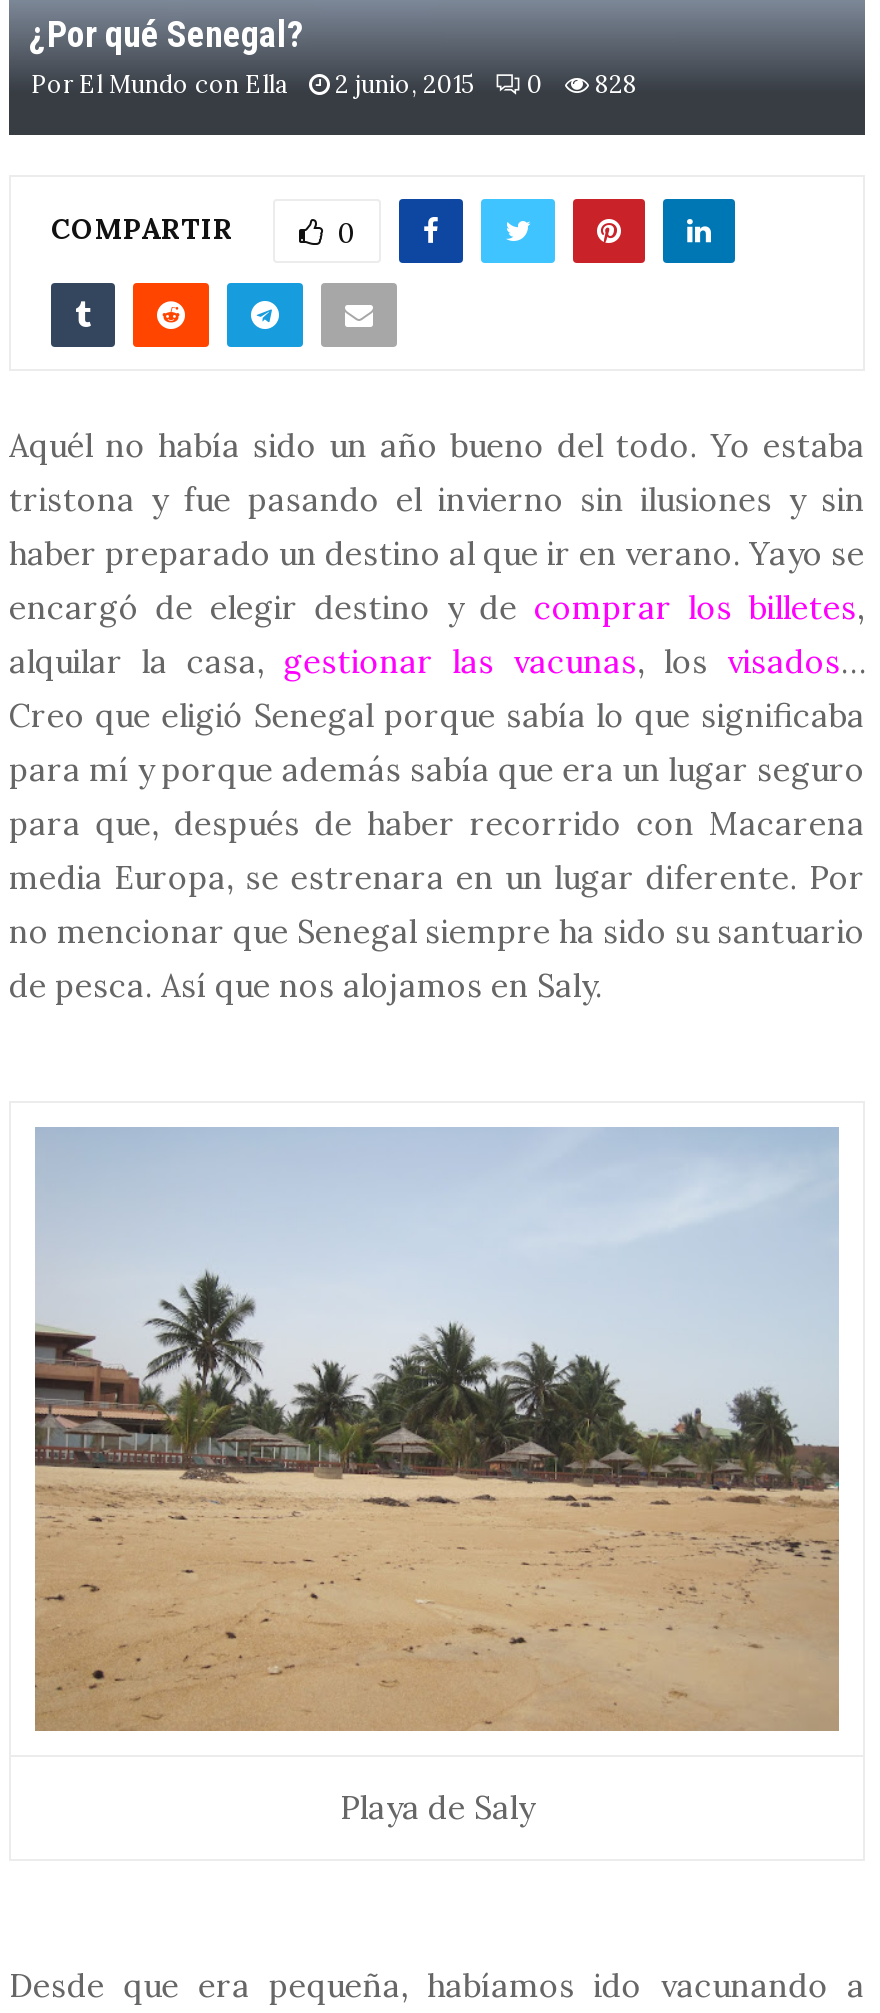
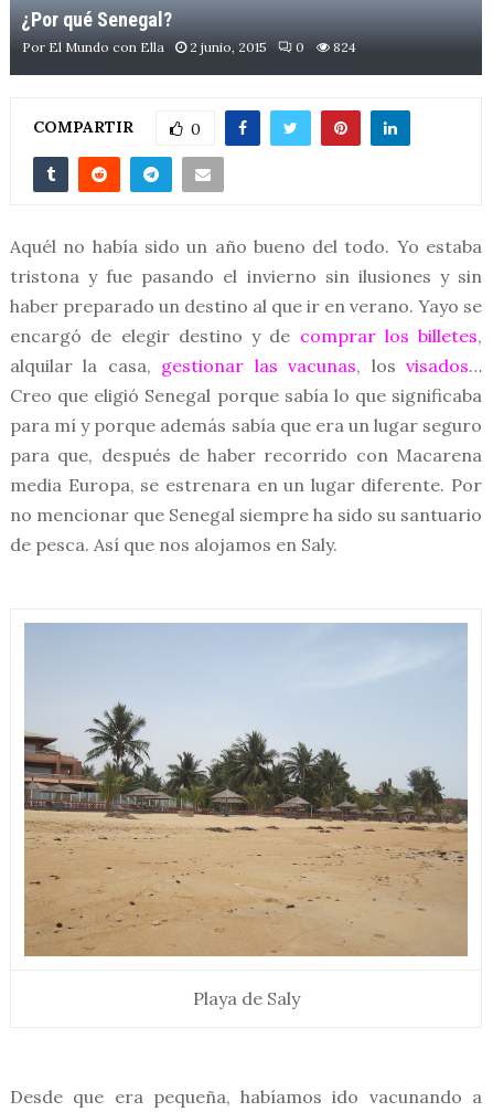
[31,69,637,99] Por El Mundo con Ella 2 junio, 2015 0 828 -> [22,39,356,55] Por El Mundo con Ella 2 junio, 2015 0 824

